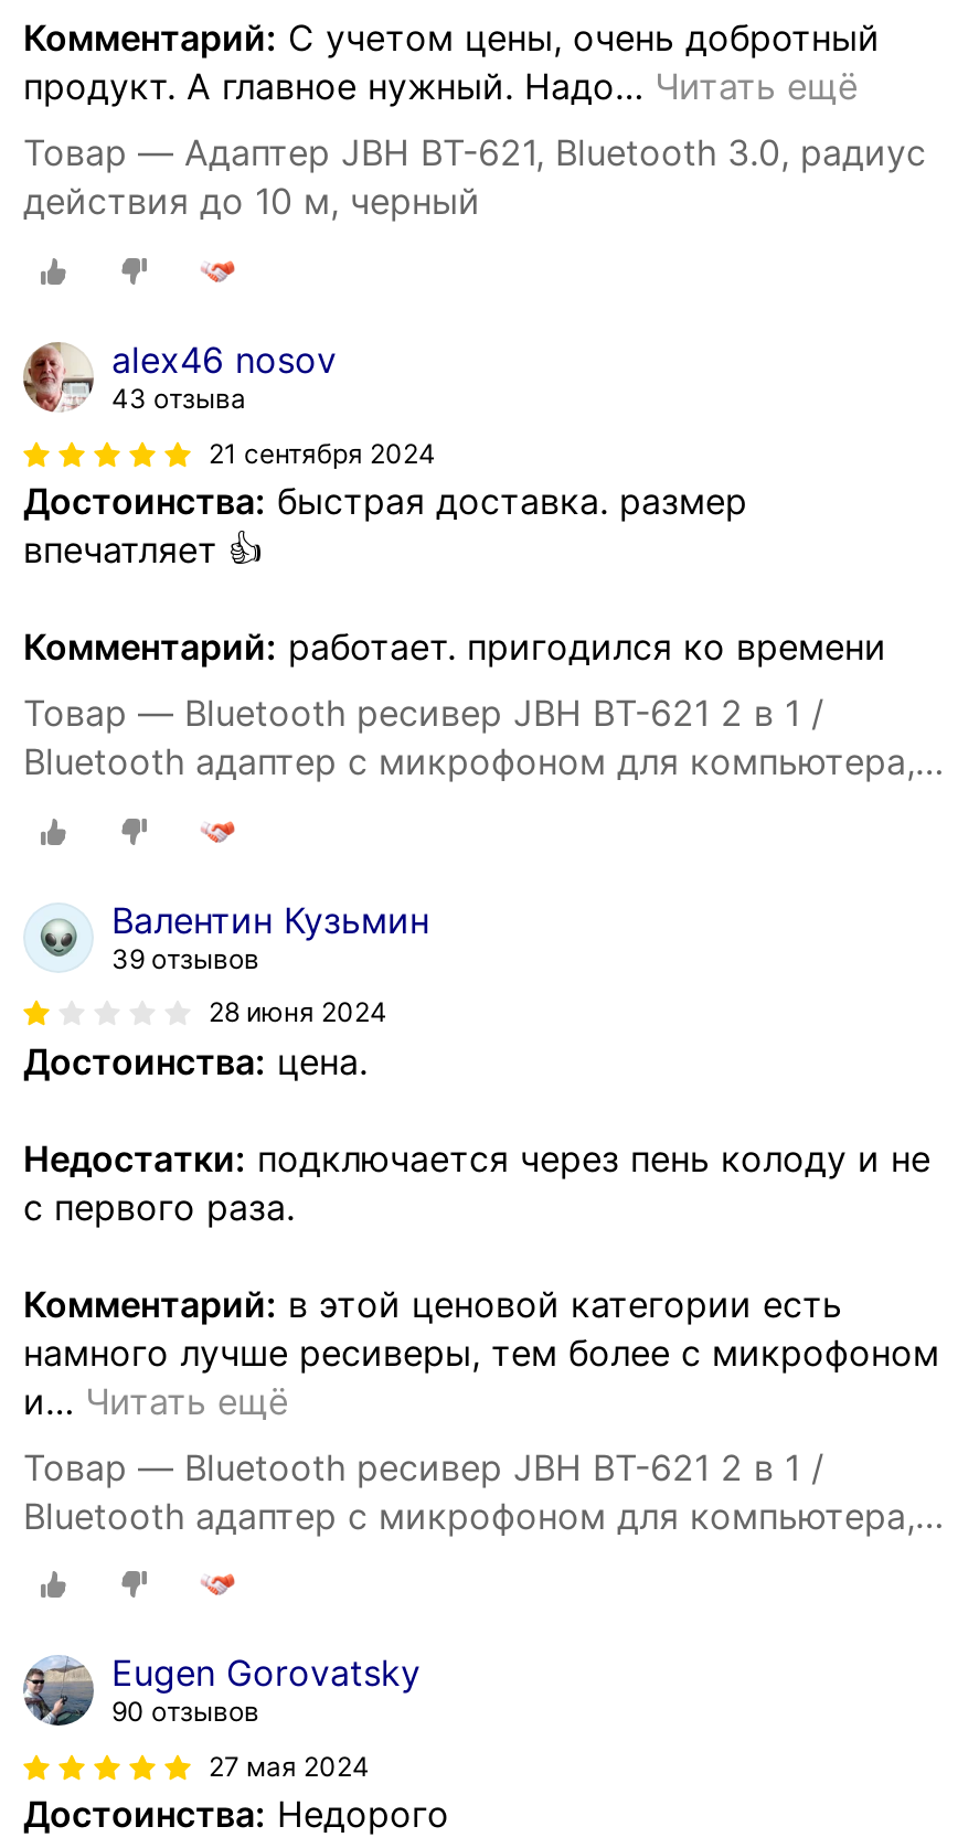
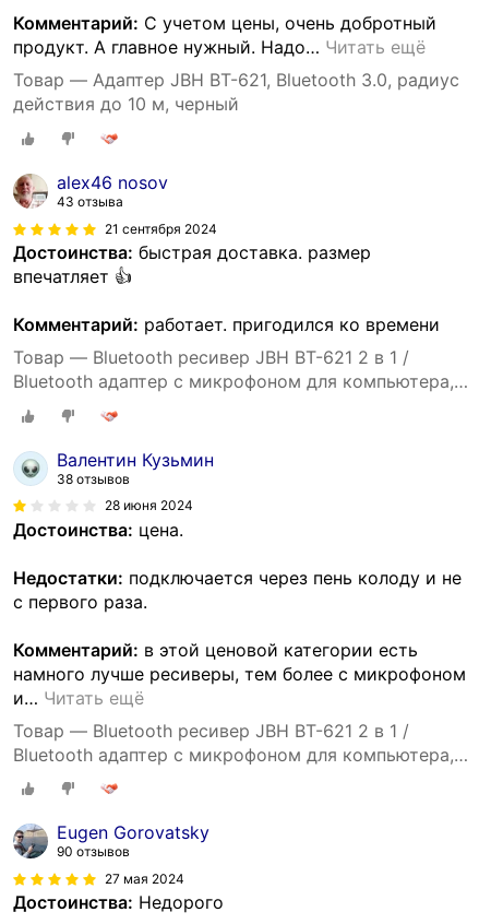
[111,941,259,974] 39 отзывов -> [57,470,130,487] 38 отзывов

